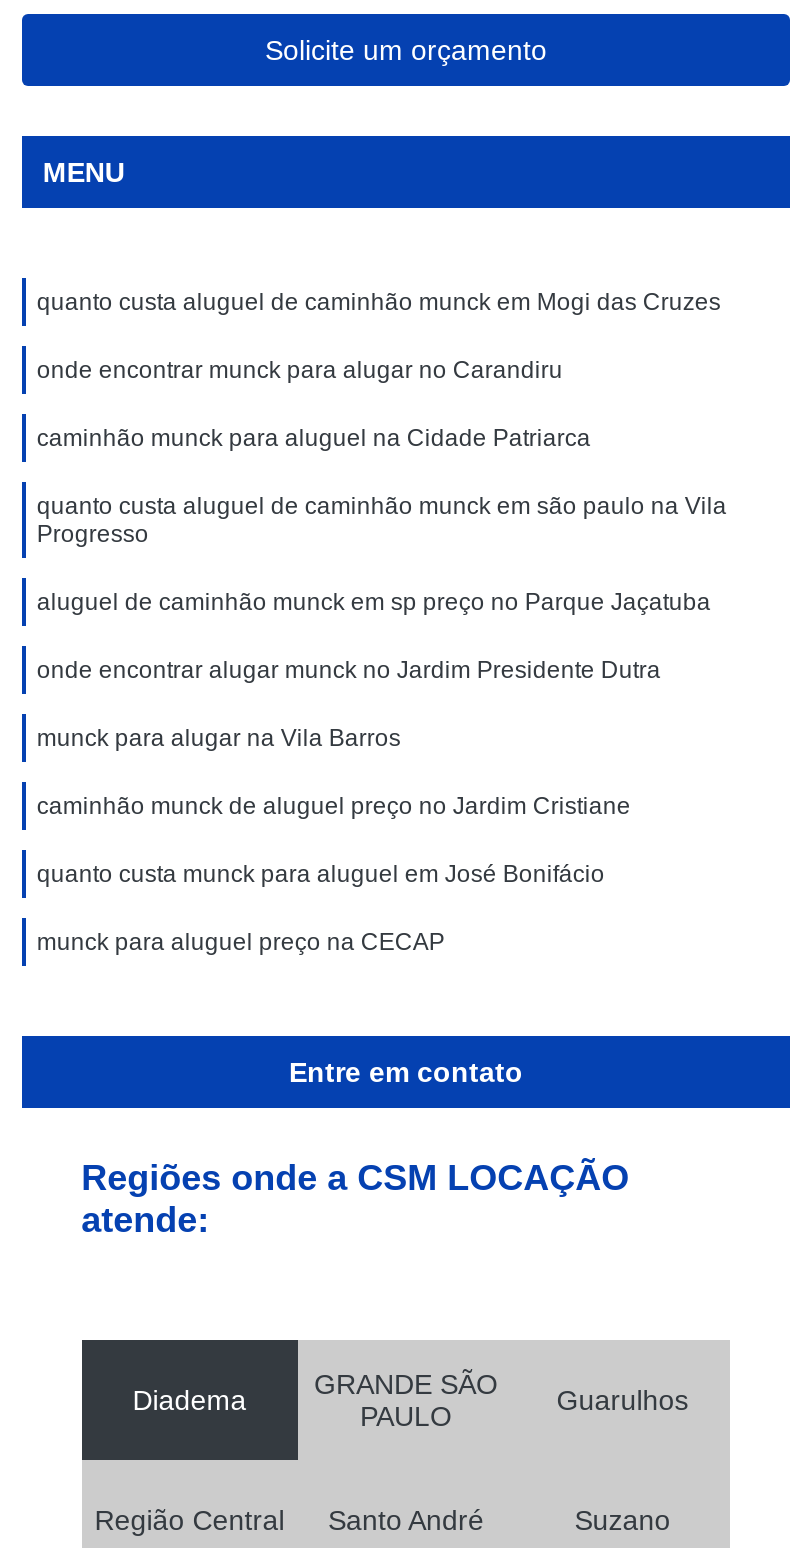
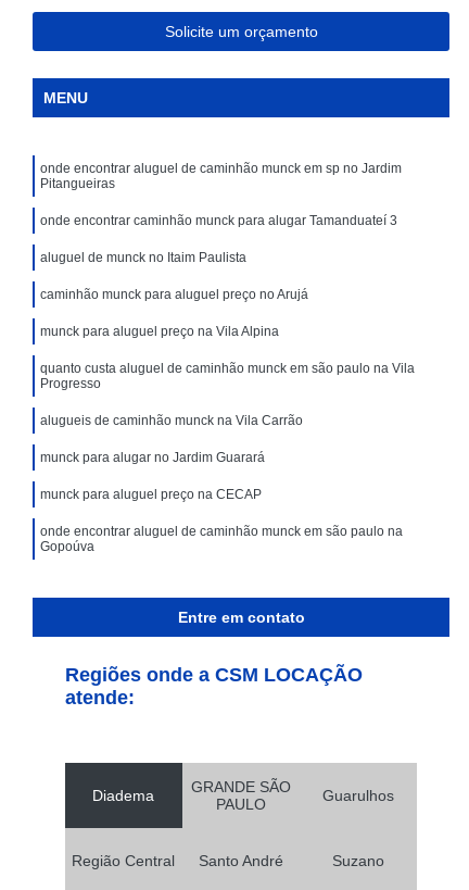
[37,288,721,452] quanto custa aluguel de caminhão munck em Mogi das Cruzes | onde encontrar munck para alugar no Carandiru | caminhão munck para aluguel na Cidade Patriarca -> [41,161,402,339] onde encontrar aluguel de caminhão munck em sp no Jardim | Pitangueiras | onde encontrar caminhão munck para alugar Tamanduateí 3 | aluguel de munck no Itaim Paulista | caminhão munck para aluguel preço no Arujá | munck para aluguel preço na Vila Alpina
moved [37,492,727,548] -> [41,361,415,391]: quanto custa aluguel de caminhão munck em são paulo na Vila | Progresso
[37,588,711,888] aluguel de caminhão munck em sp preço no Parque Jaçatuba | onde encontrar alugar munck no Jardim Presidente Dutra | munck para alugar na Vila Barros | caminhão munck de aluguel preço no Jardim Cristiane | quanto custa munck para aluguel em José Bonifácio -> [41,413,303,465] alugueis de caminhão munck na Vila Carrão | munck para alugar no Jardim Guarará
moved [37,928,445,956] -> [41,487,262,502]: munck para aluguel preço na CECAP
none -> [41,524,403,554] onde encontrar aluguel de caminhão munck em são paulo na | Gopoúva

